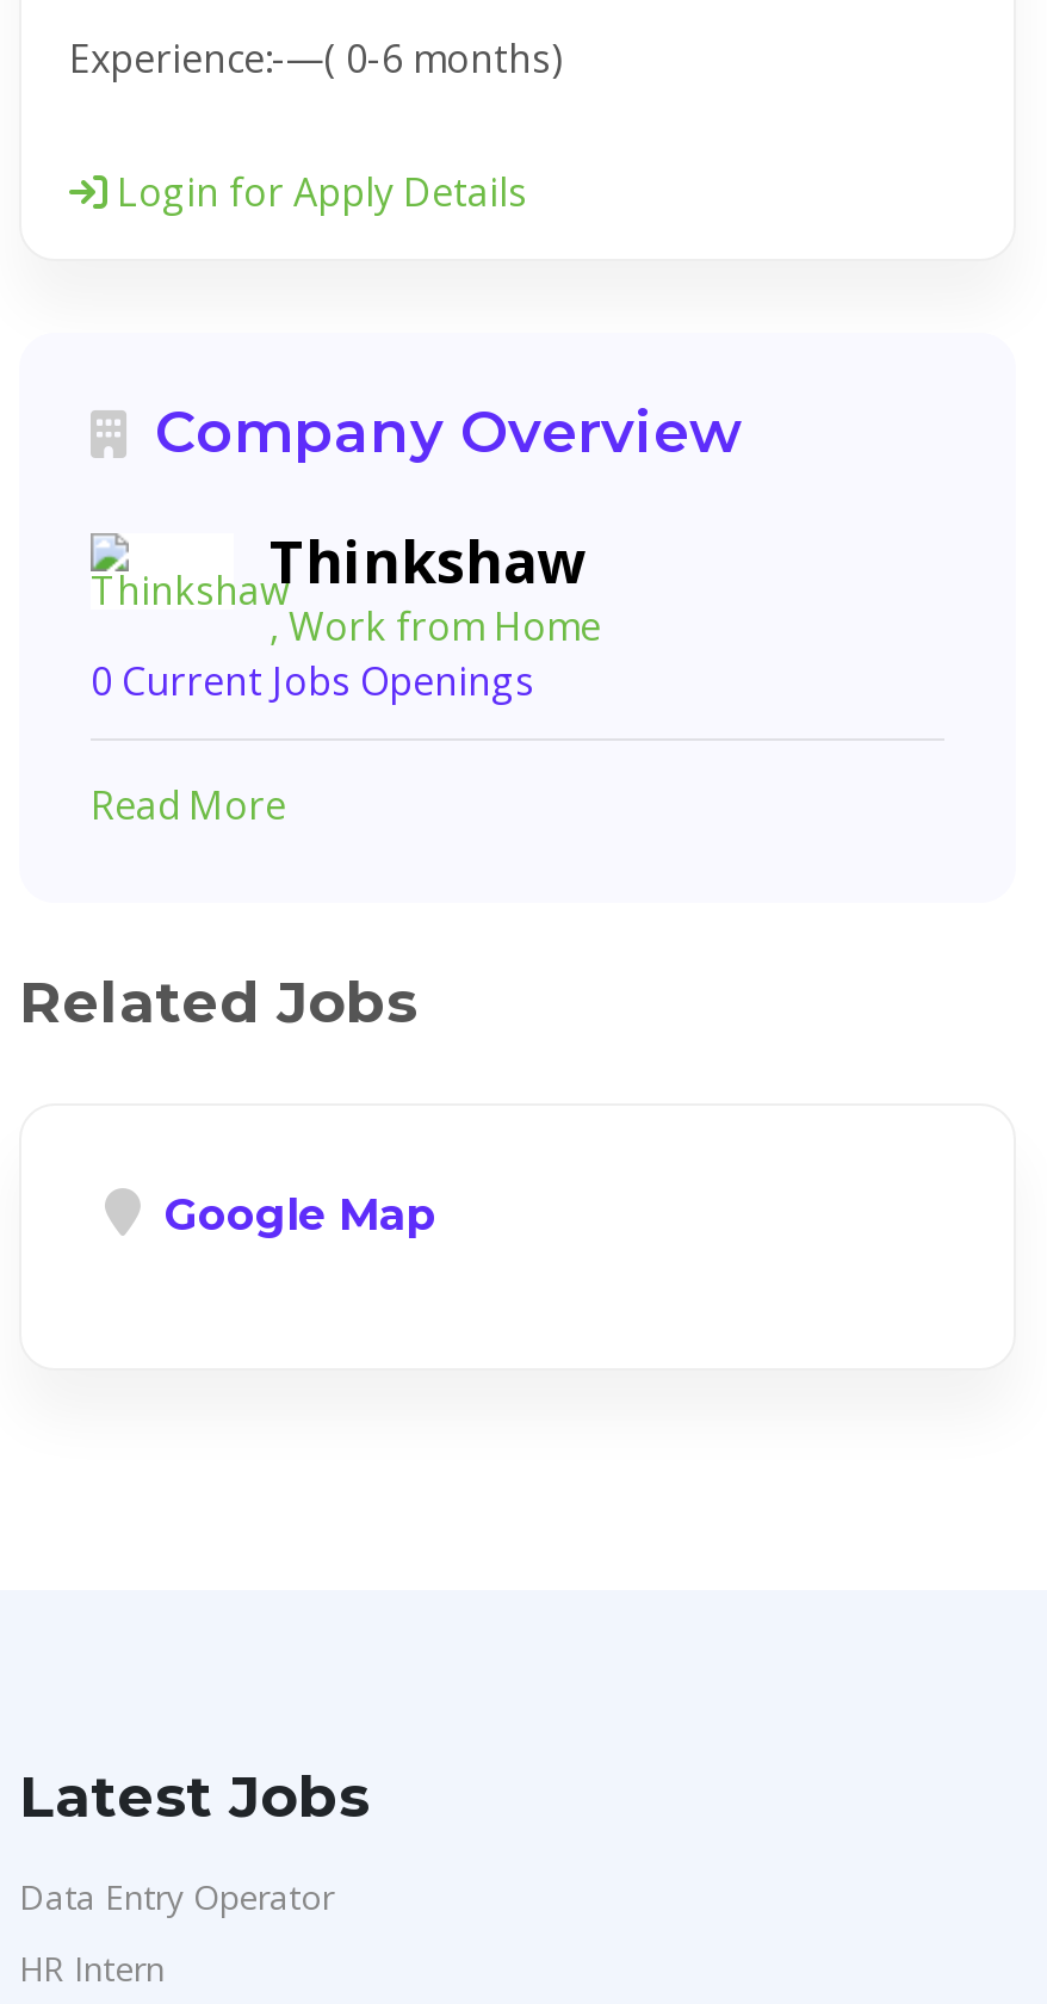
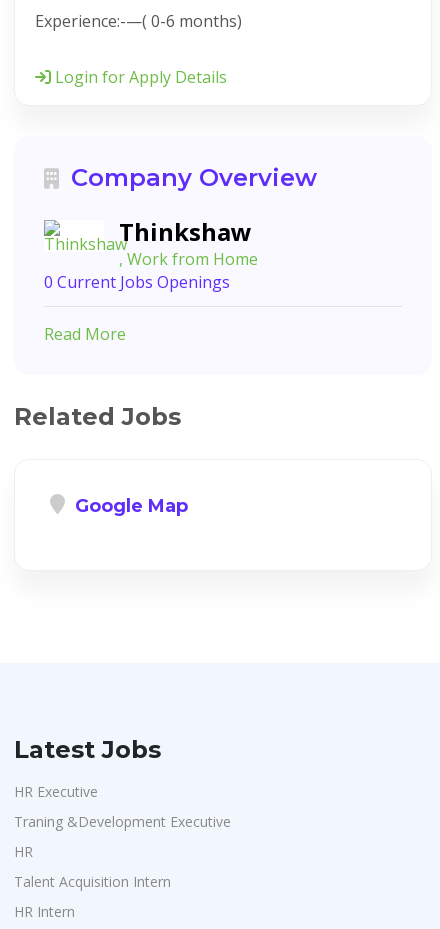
[19,1874,334,1919] Data Entry Operator -> [14,782,231,891] HR Executive | Traning &Development Executive | HR | Talent Acquisition Intern

